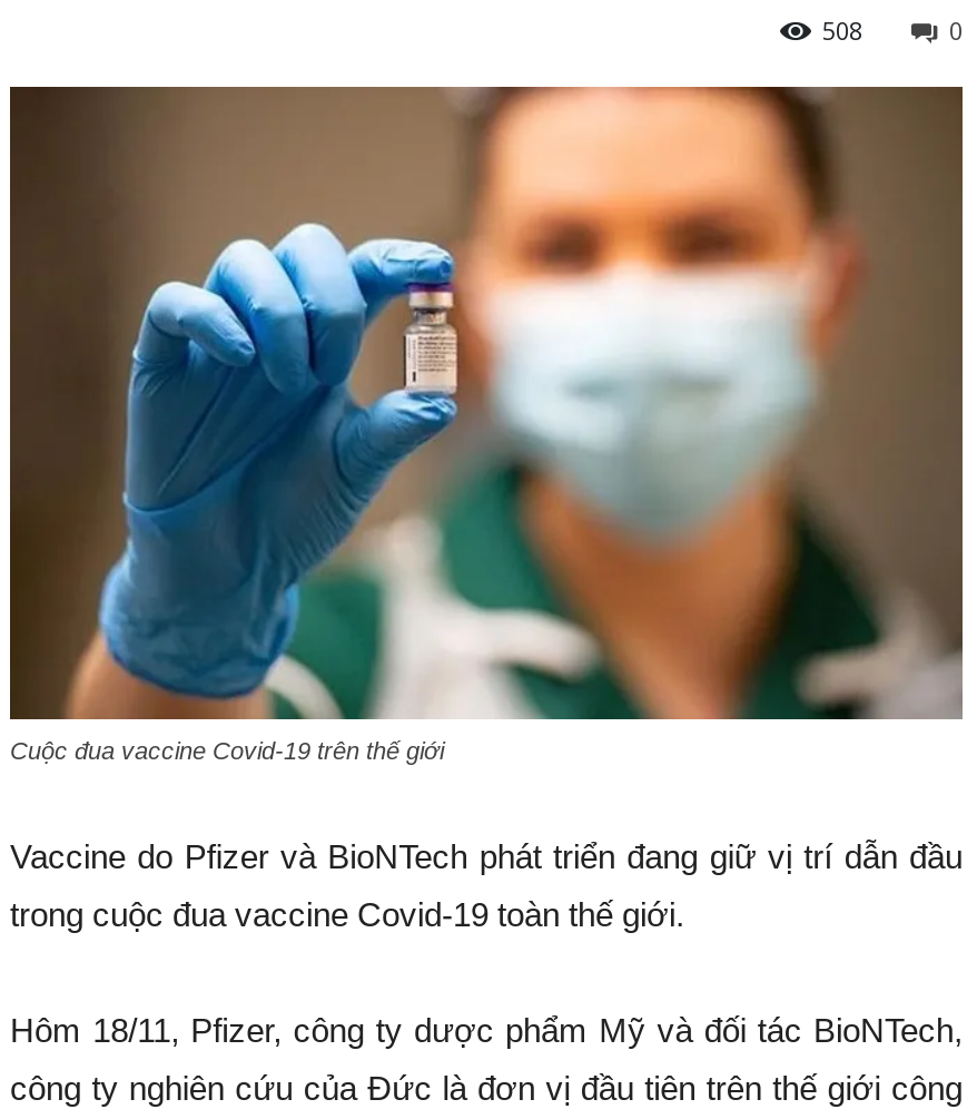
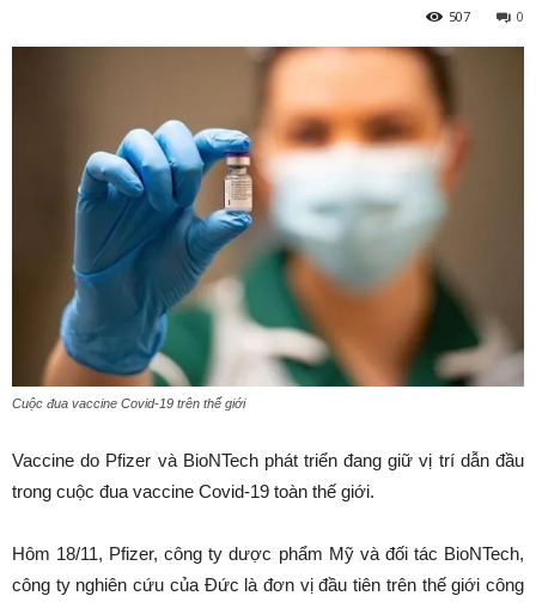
[822,13,862,47] 508 -> [449,7,470,25] 507

